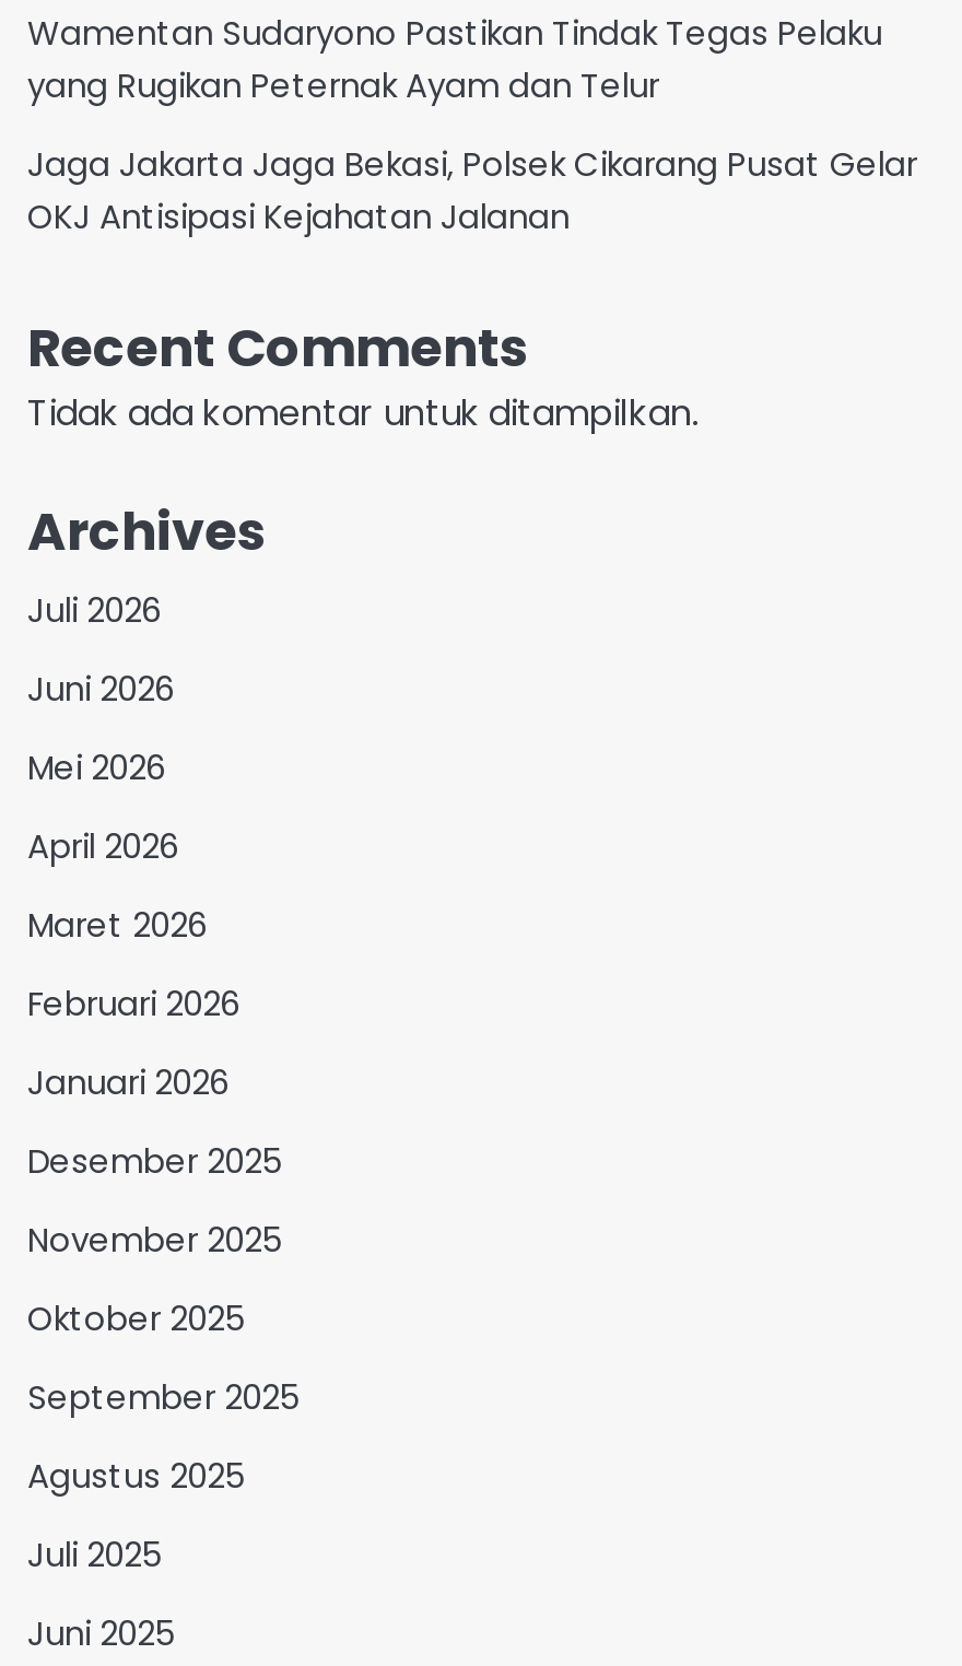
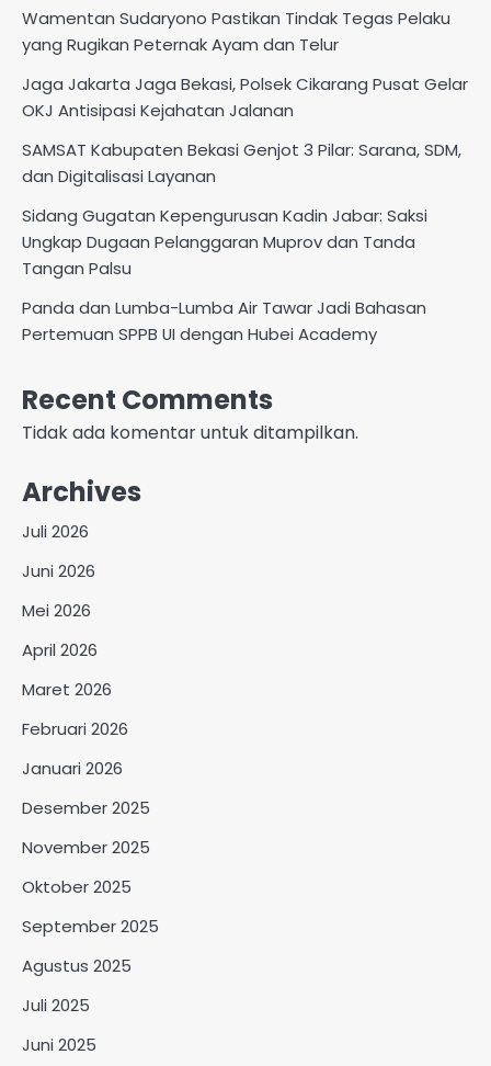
none -> [22,138,461,346] SAMSAT Kabupaten Bekasi Genjot 3 Pilar: Sarana, SDM, | dan Digitalisasi Layanan | Sidang Gugatan Kepengurusan Kadin Jabar: Saksi | Ungkap Dugaan Pelanggaran Muprov dan Tanda | Tangan Palsu | Panda dan Lumba-Lumba Air Tawar Jadi Bahasan | Pertemuan SPPB UI dengan Hubei Academy

